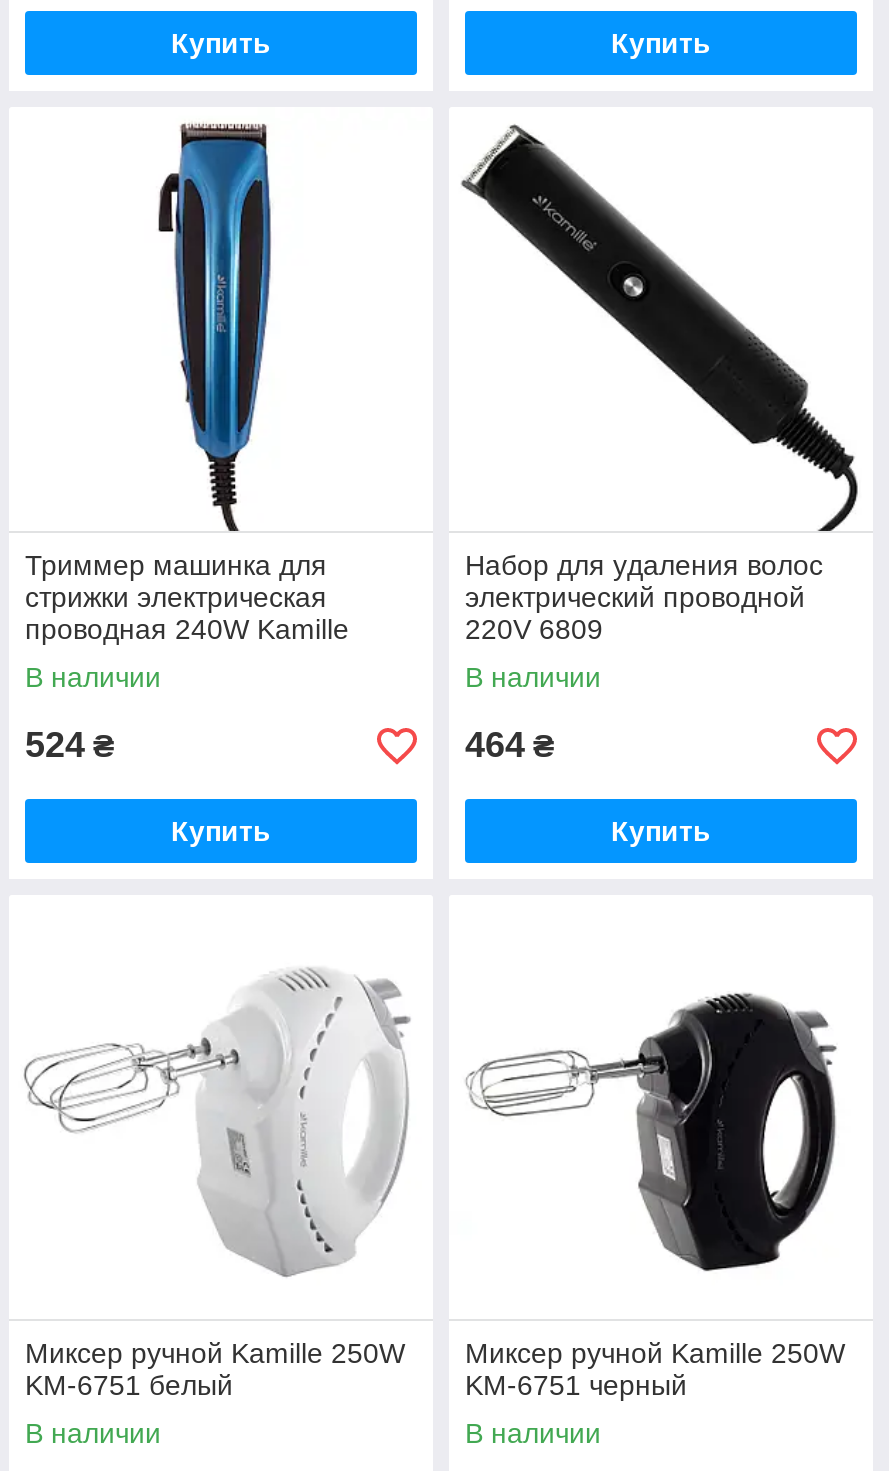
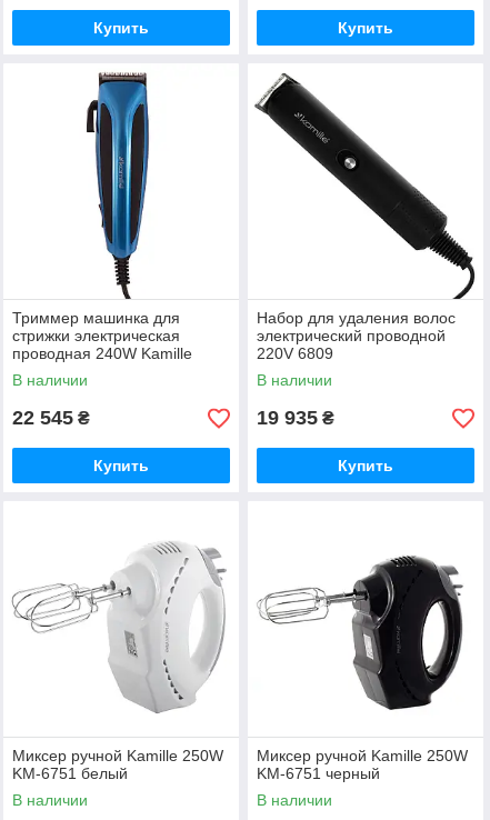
[25,725,115,765] 524 ₴ -> [12,407,90,429] 22 545 ₴
[465,725,555,765] 464 ₴ -> [257,407,334,429] 19 935 ₴

